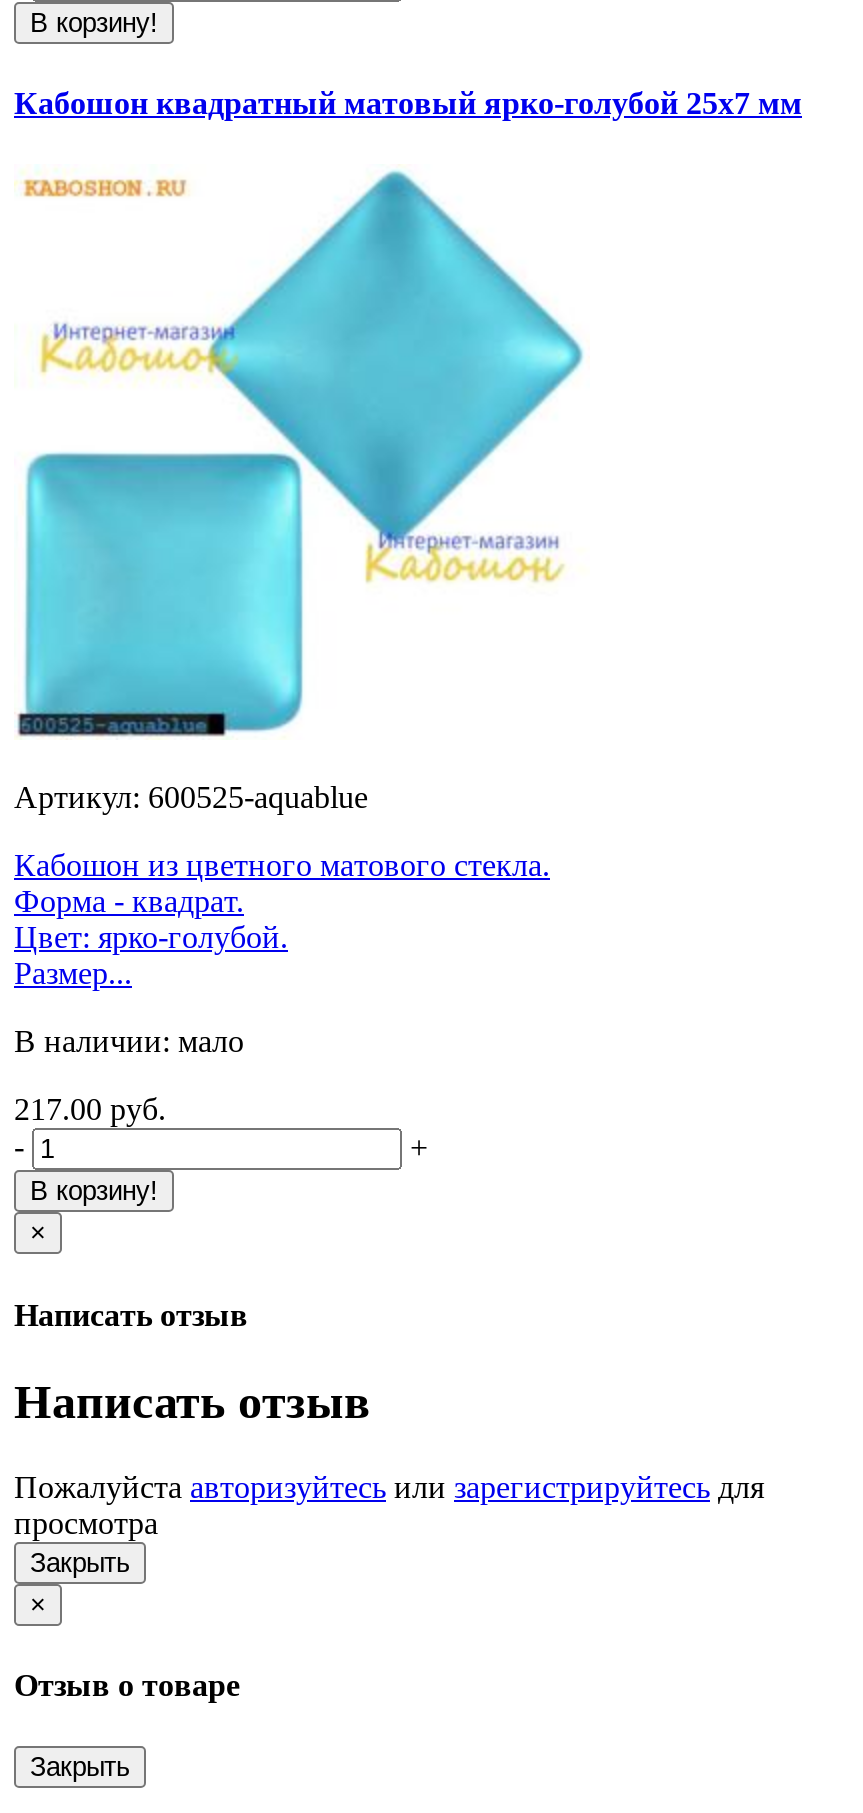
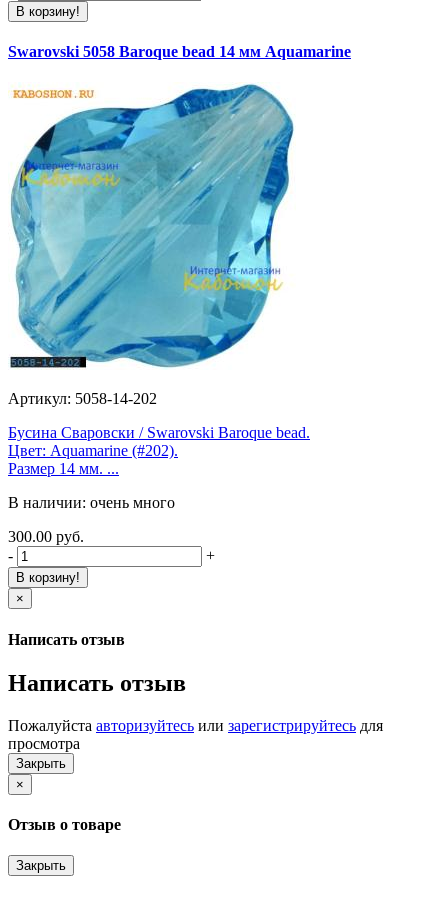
[14,86,802,120] Кабошон квадратный матовый ярко-голубой 25х7 мм -> [8,43,351,60] Swarovski 5058 Baroque bead 14 мм Aquamarine
[14,172,584,815] [image] | Артикул: 600525-aquablue -> [8,83,295,407] [image] | Артикул: 5058-14-202
[14,849,550,991] Кабошон из цветного матового стекла. | Форма - квадрат. | Цвет: ярко-голубой. | Размер... -> [8,424,310,477] Бусина Сваровски / Swarovski Baroque bead. | Цвет: Aquamarine (#202). | Размер 14 мм. ...
[14,1025,244,1059] В наличии: мало -> [8,494,175,511] В наличии: очень много
[14,1093,166,1127] 217.00 руб. -> [8,528,84,545] 300.00 руб.

